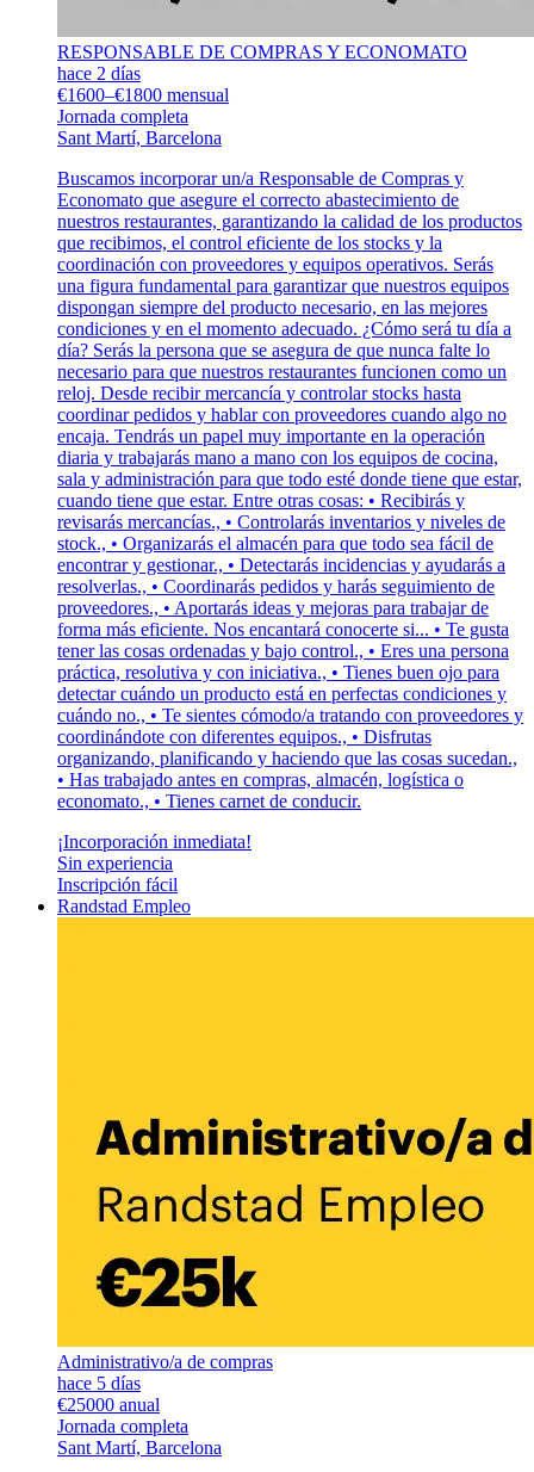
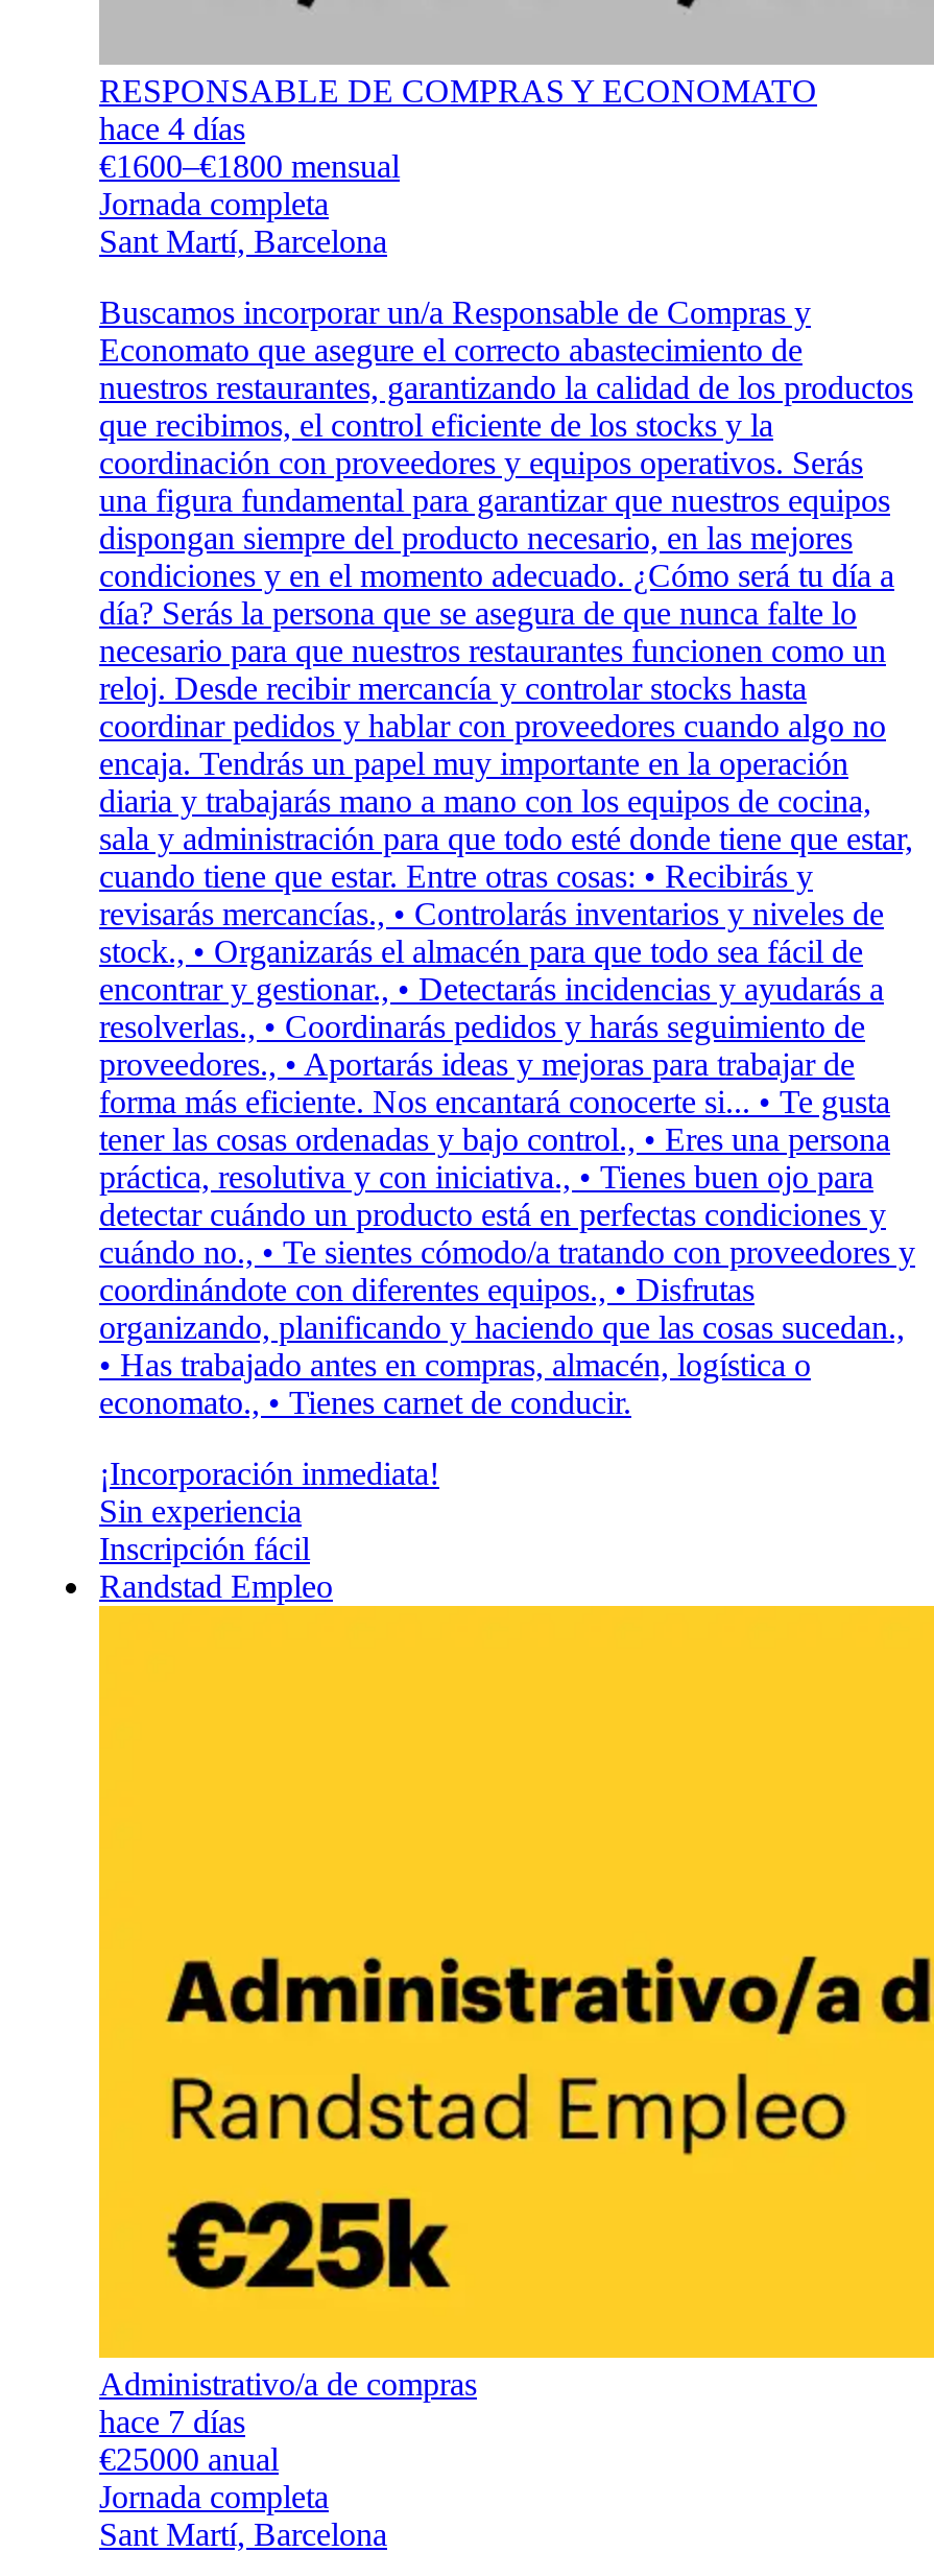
[57,63,141,83] hace 2 días -> [99,110,245,146] hace 4 días
[57,1373,141,1393] hace 5 días -> [99,2403,245,2439] hace 7 días

